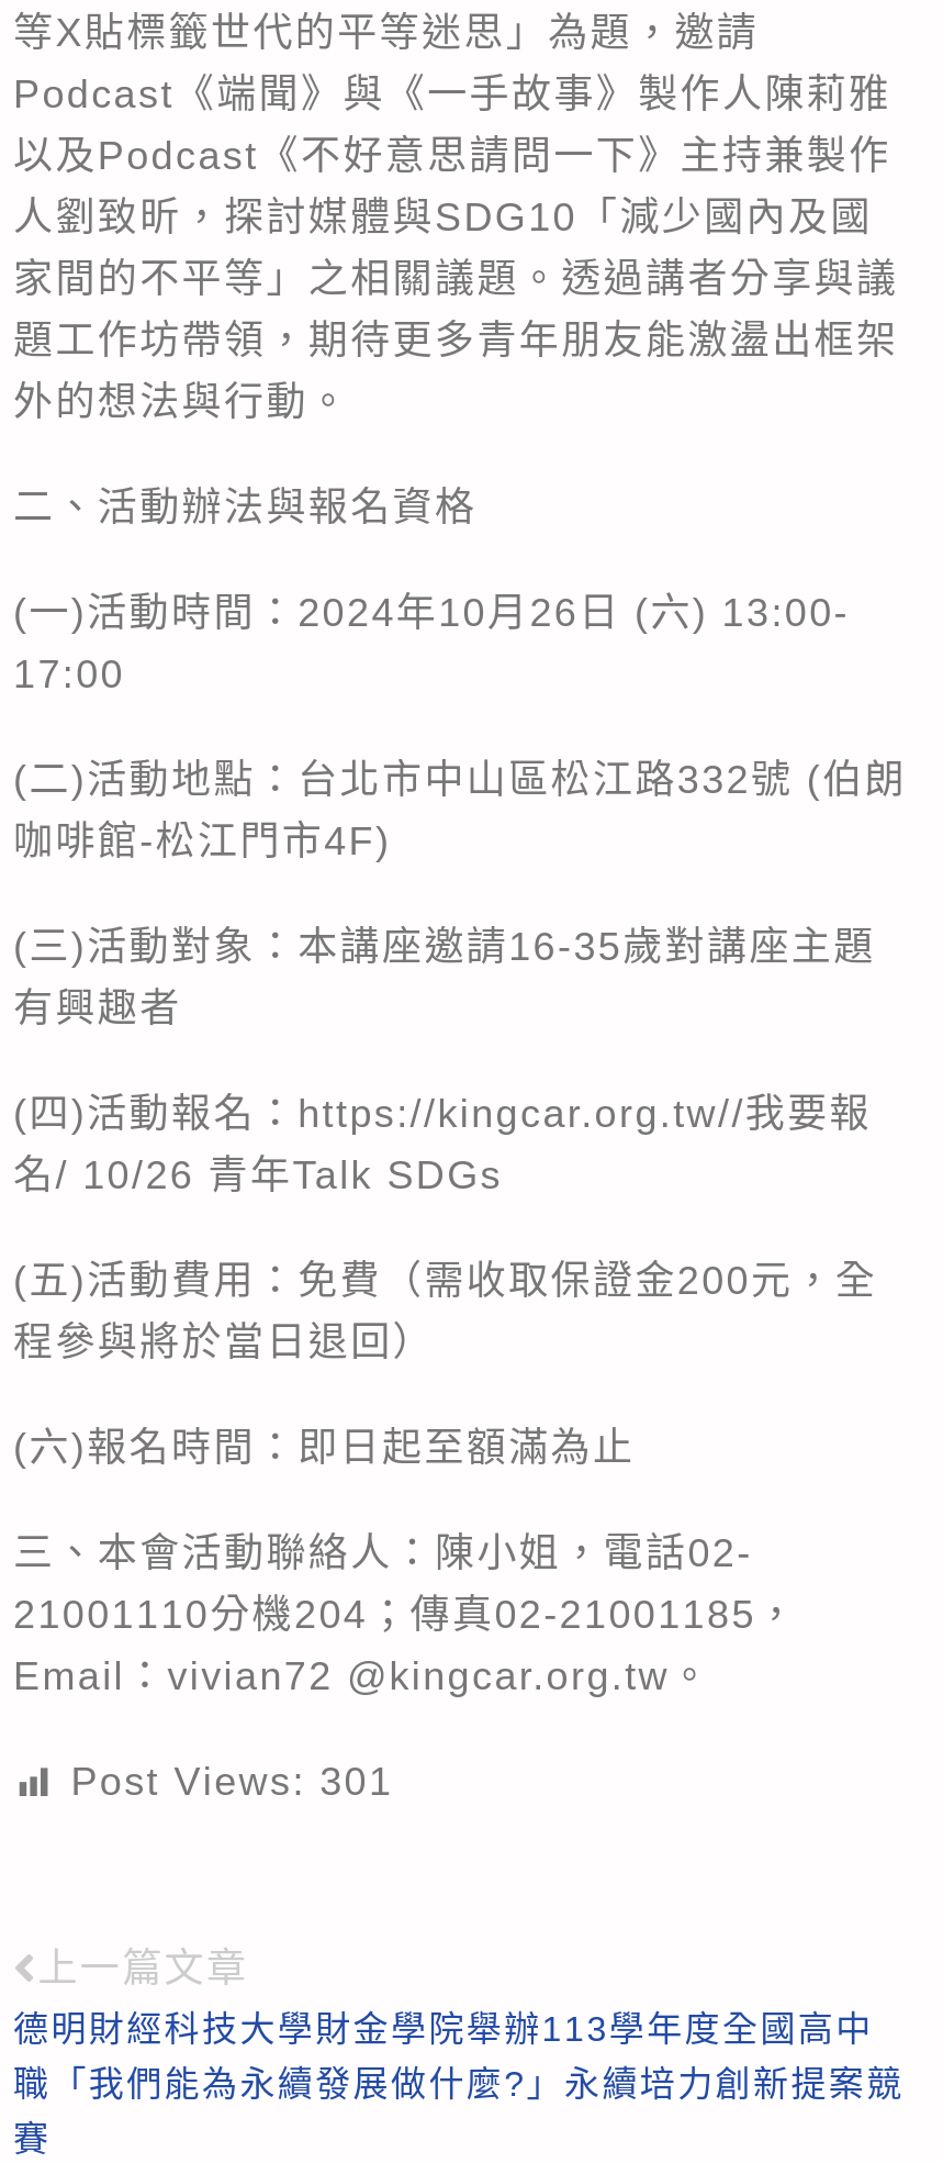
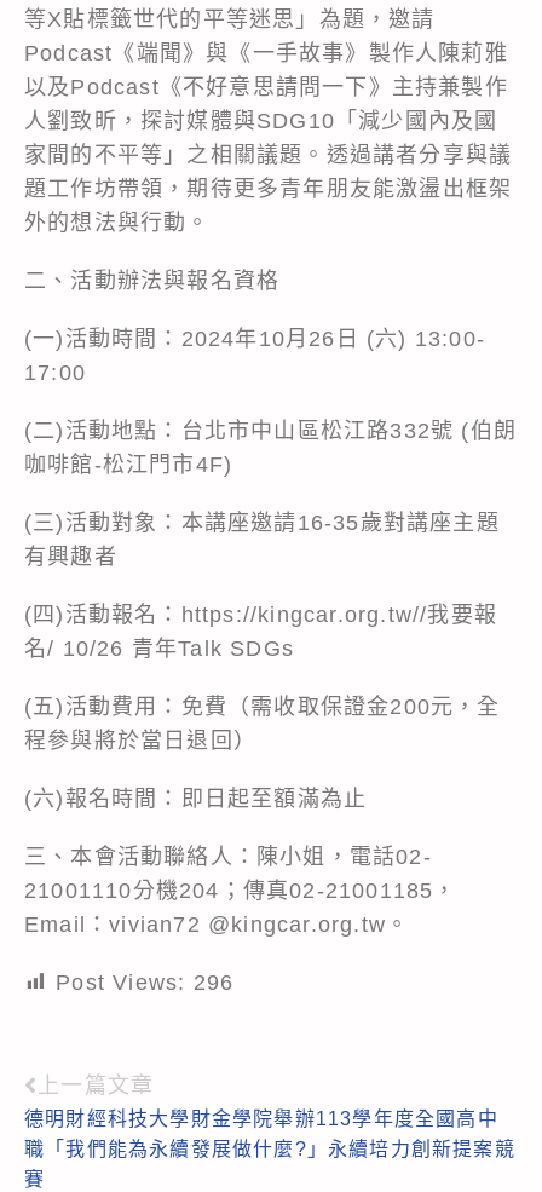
[71,1760,393,1804] Post Views: 301 -> [56,970,234,994] Post Views: 296

